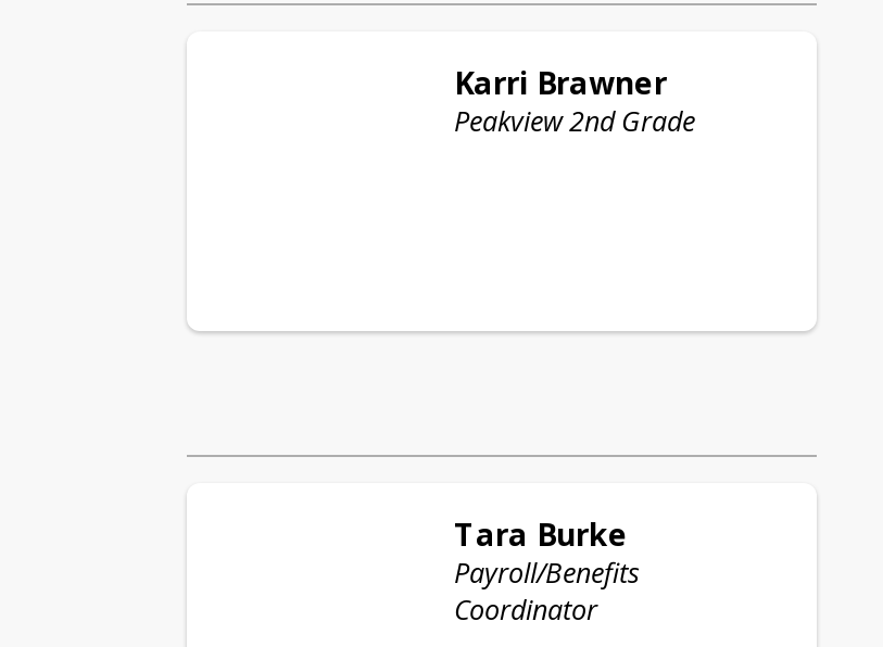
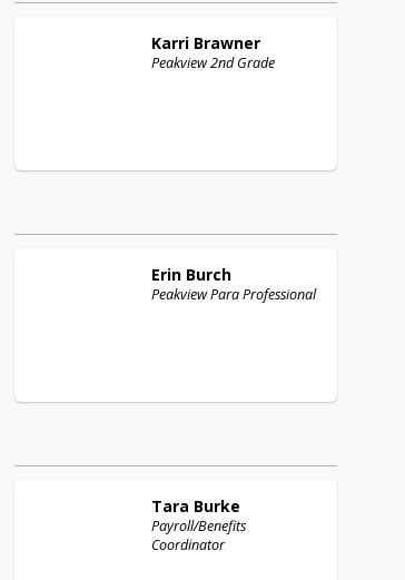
none -> [151,264,316,304] Erin Burch | Peakview Para Professional

